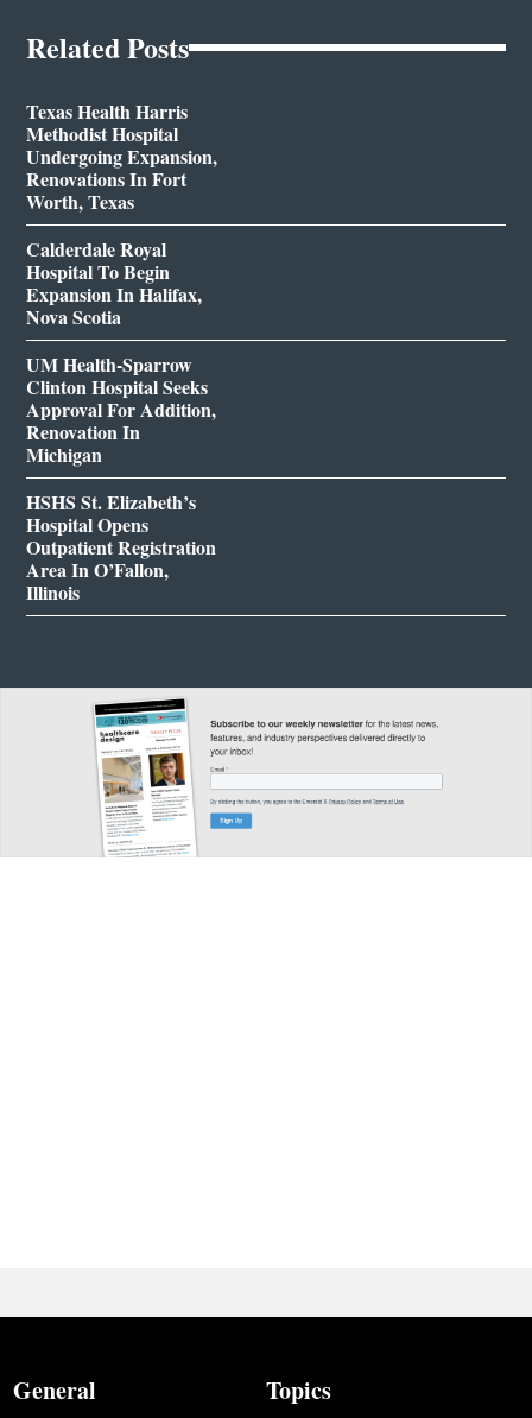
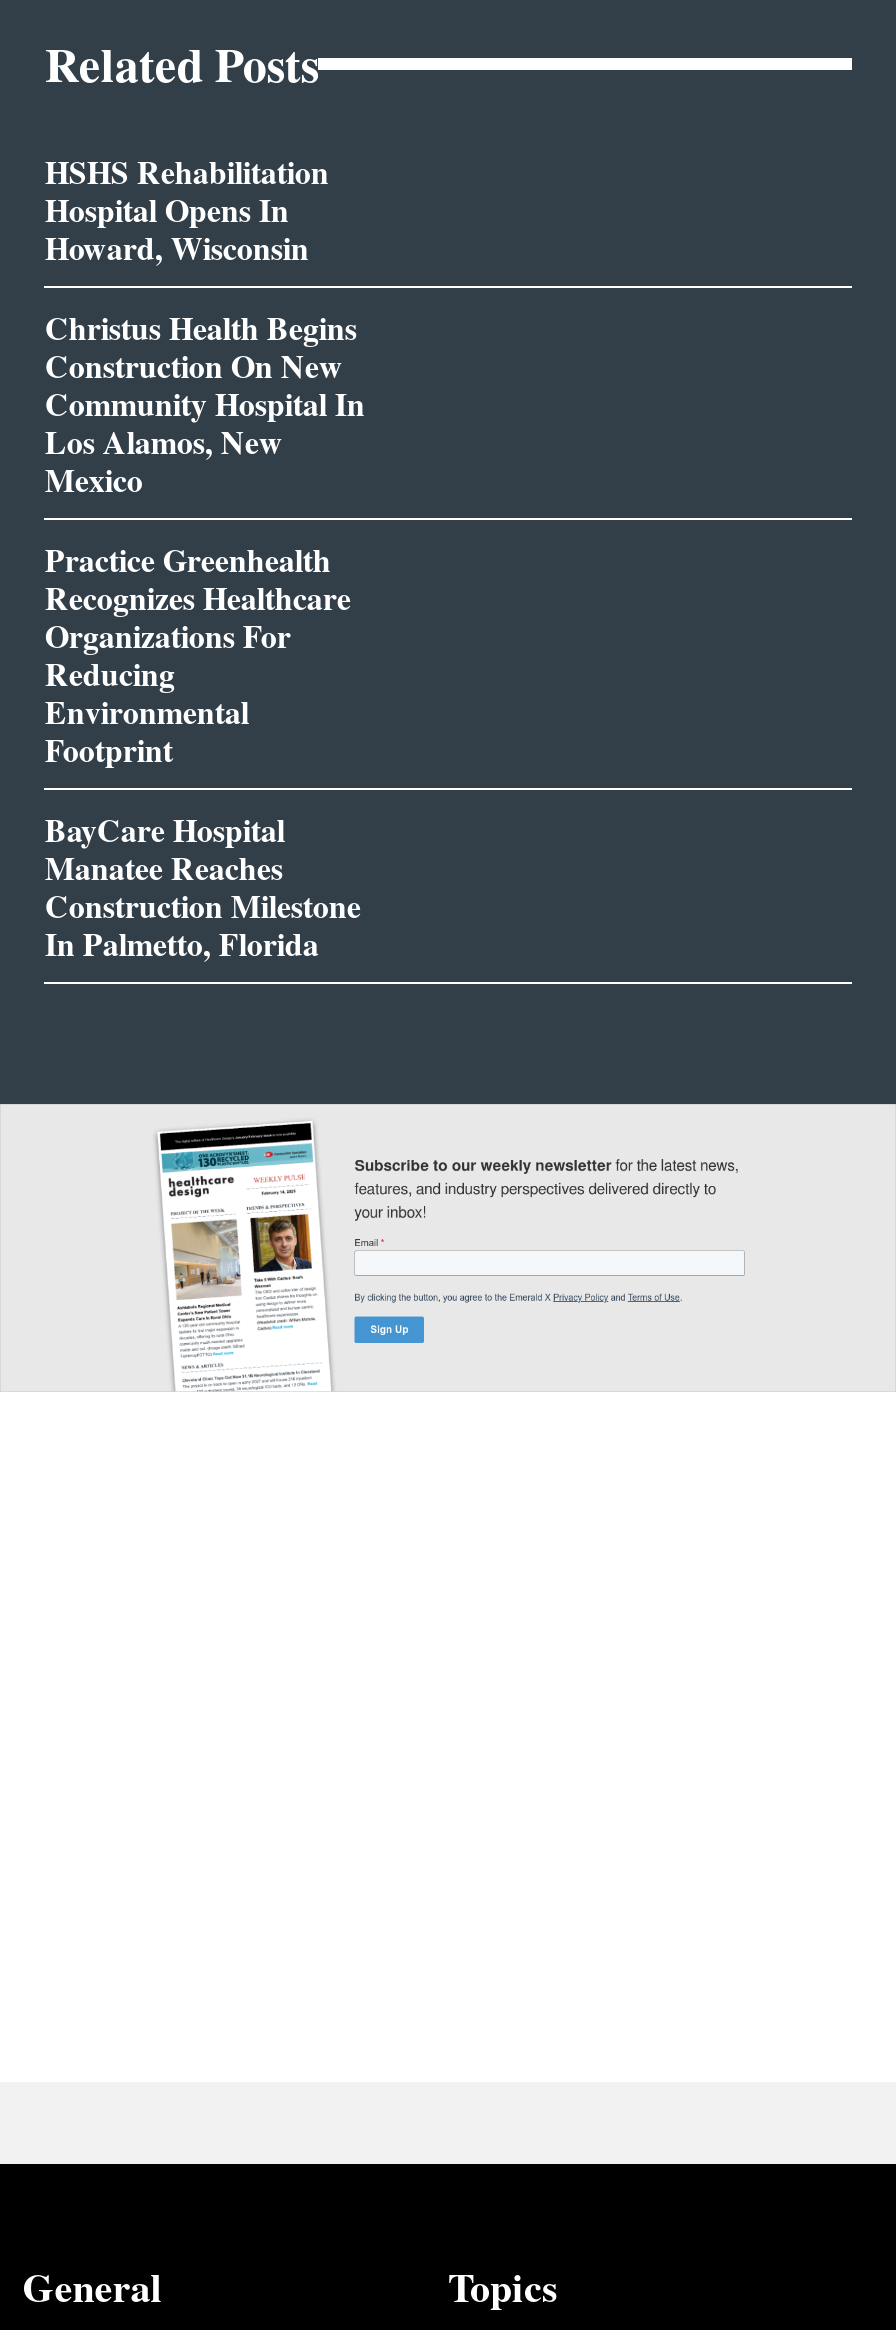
[27,98,218,215] Texas Health Harris | Methodist Hospital | Undergoing Expansion, | Renovations In Fort | Worth, Texas -> [45,148,329,270] HSHS Rehabilitation | Hospital Opens In | Howard, Wisconsin
[27,235,202,330] Calderdale Royal | Hospital To Begin | Expansion In Halifax, | Nova Scotia -> [45,304,365,502] Christus Health Begins | Construction On New | Community Hospital In | Los Alamos, New | Mexico
[27,351,217,468] UM Health-Sparrow | Clinton Hospital Seeks | Approval For Addition, | Renovation In | Michigan -> [45,536,351,772] Practice Greenhealth | Recognizes Healthcare | Organizations For | Reducing | Environmental | Footprint
[27,488,217,606] HSHS St. Elizabeth’s | Hospital Opens | Outpatient Registration | Area In O’Fallon, | Illinois -> [45,806,361,966] BayCare Hospital | Manatee Reaches | Construction Milestone | In Palmetto, Florida

